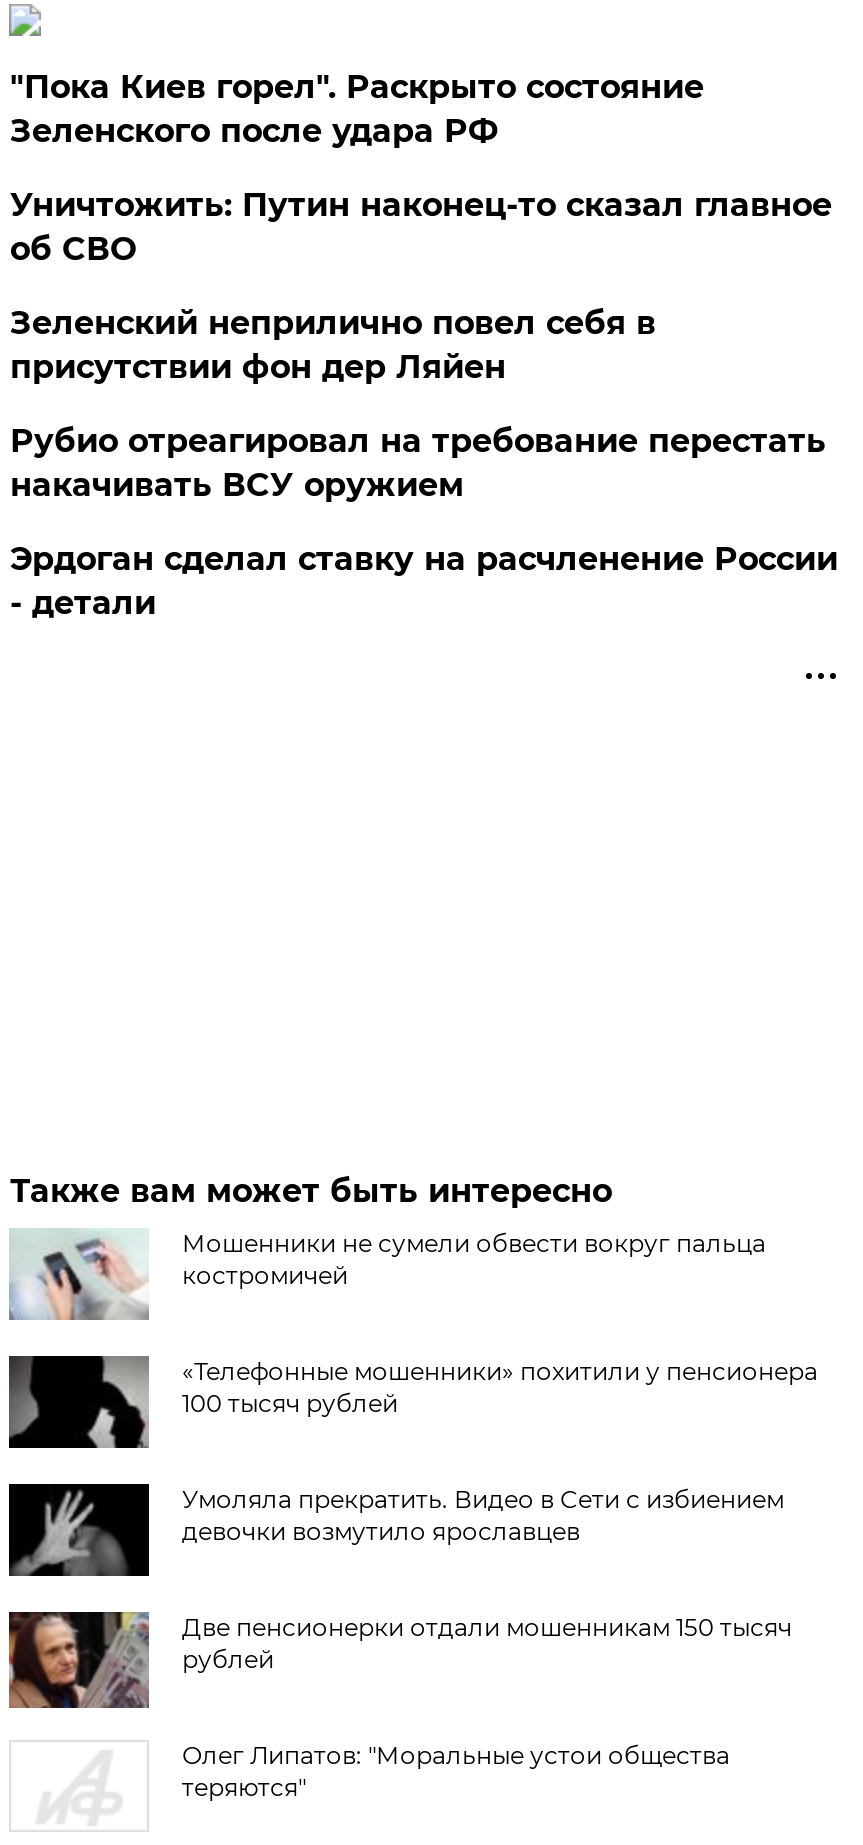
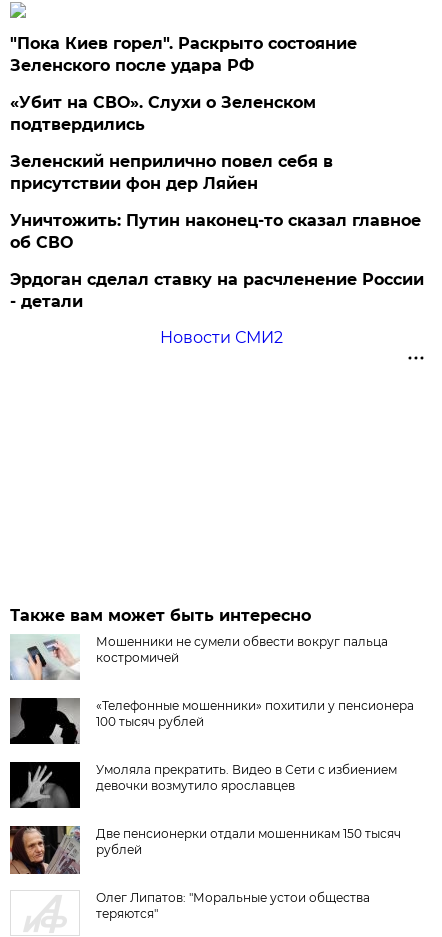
none -> [10,93,316,134] «Убит на СВО». Слухи о Зеленском | подтвердились
moved [10,186,832,268] -> [10,211,421,252]: Уничтожить: Путин наконец-то сказал главное | об СВО
[10,422,826,504] Рубио отреагировал на требование перестать | накачивать ВСУ оружием -> none
none -> [160,328,283,347] Новости СМИ2

